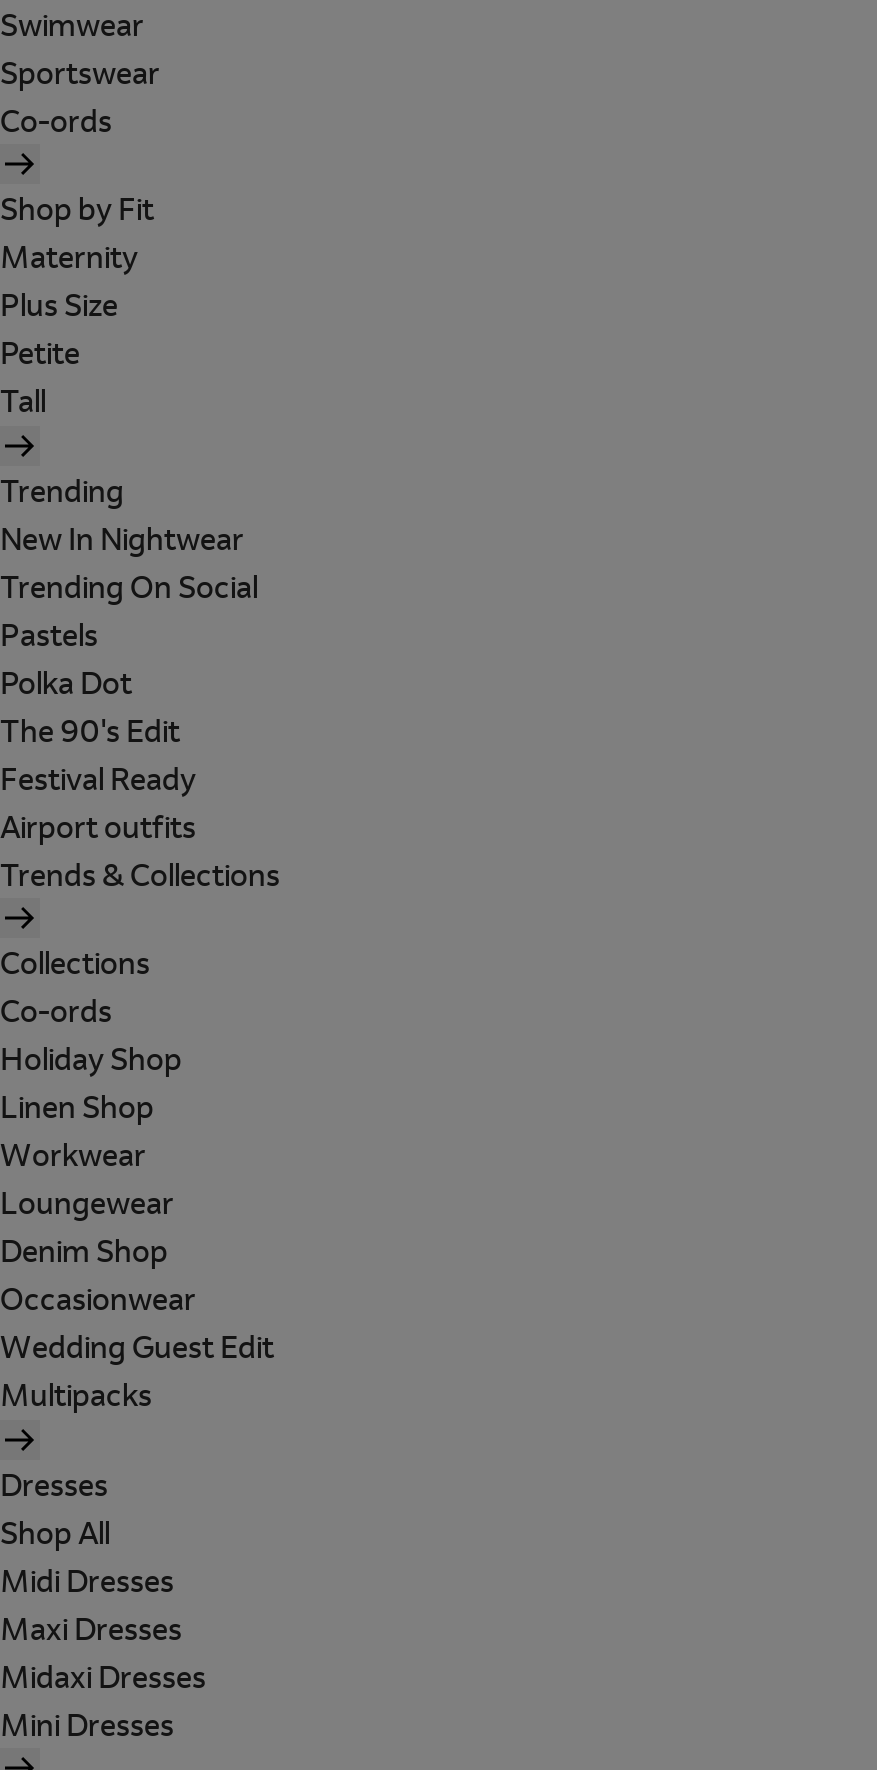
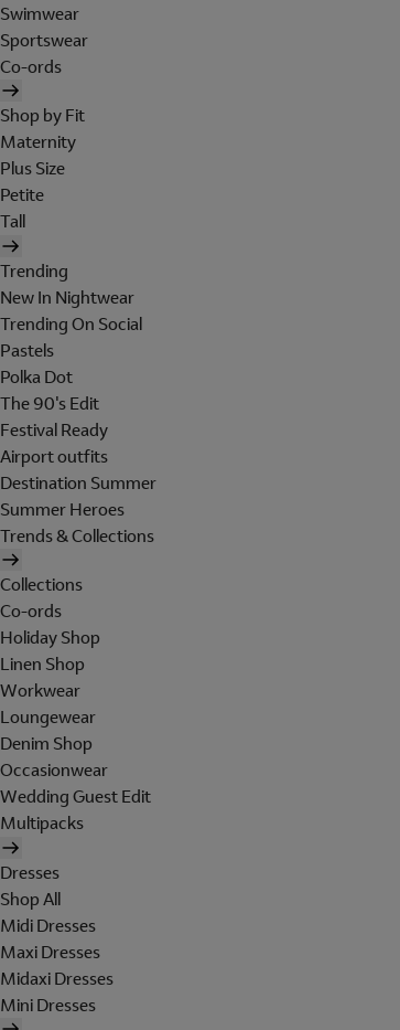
none -> [0,471,156,520] Destination Summer | Summer Heroes

